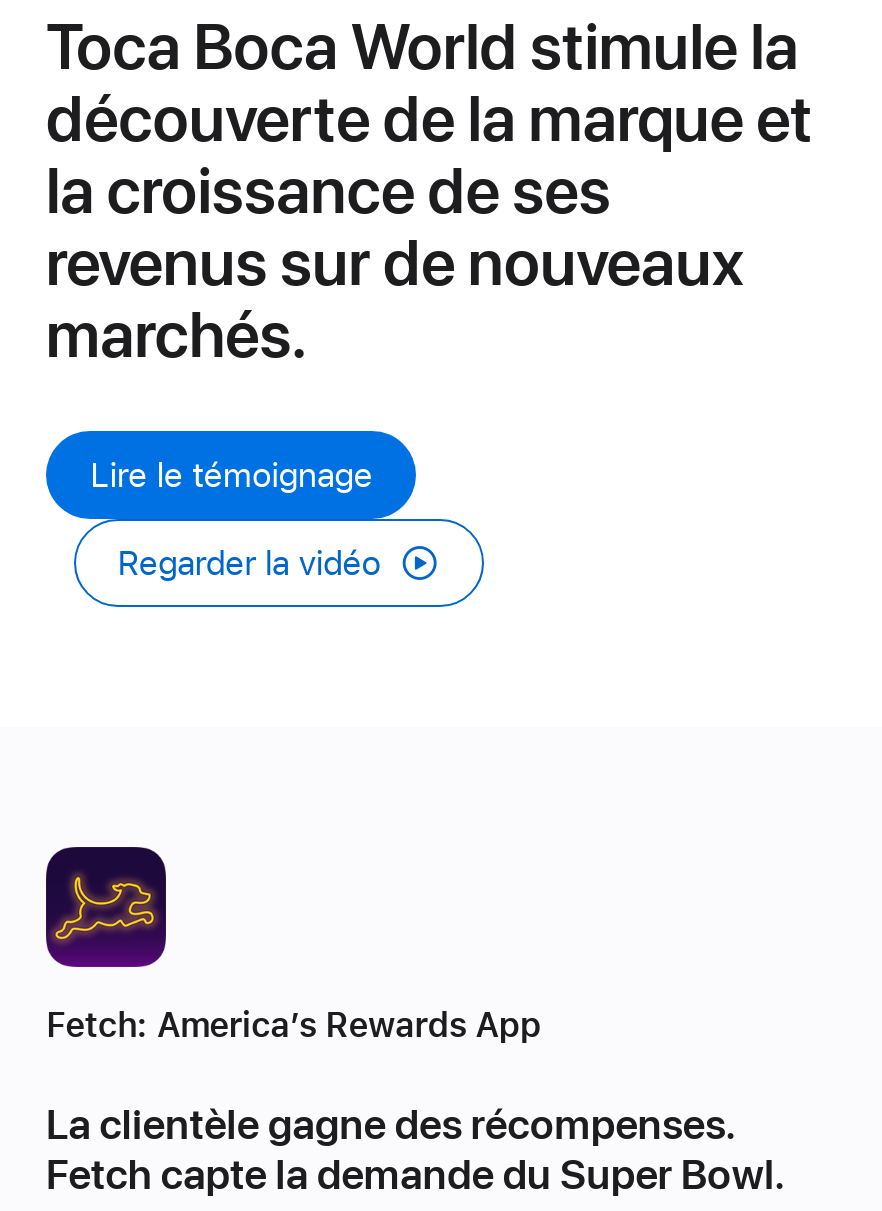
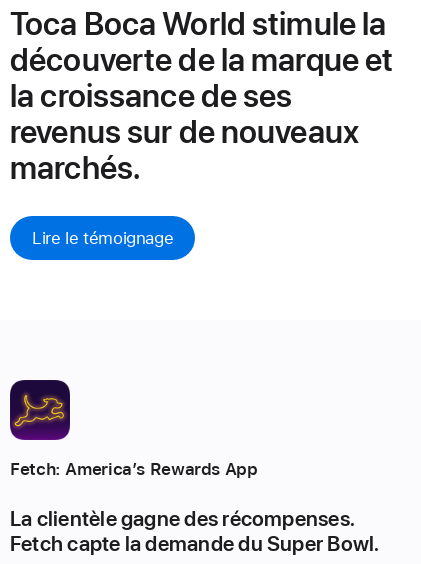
[117,543,380,583] Regarder la vidéo -> none

